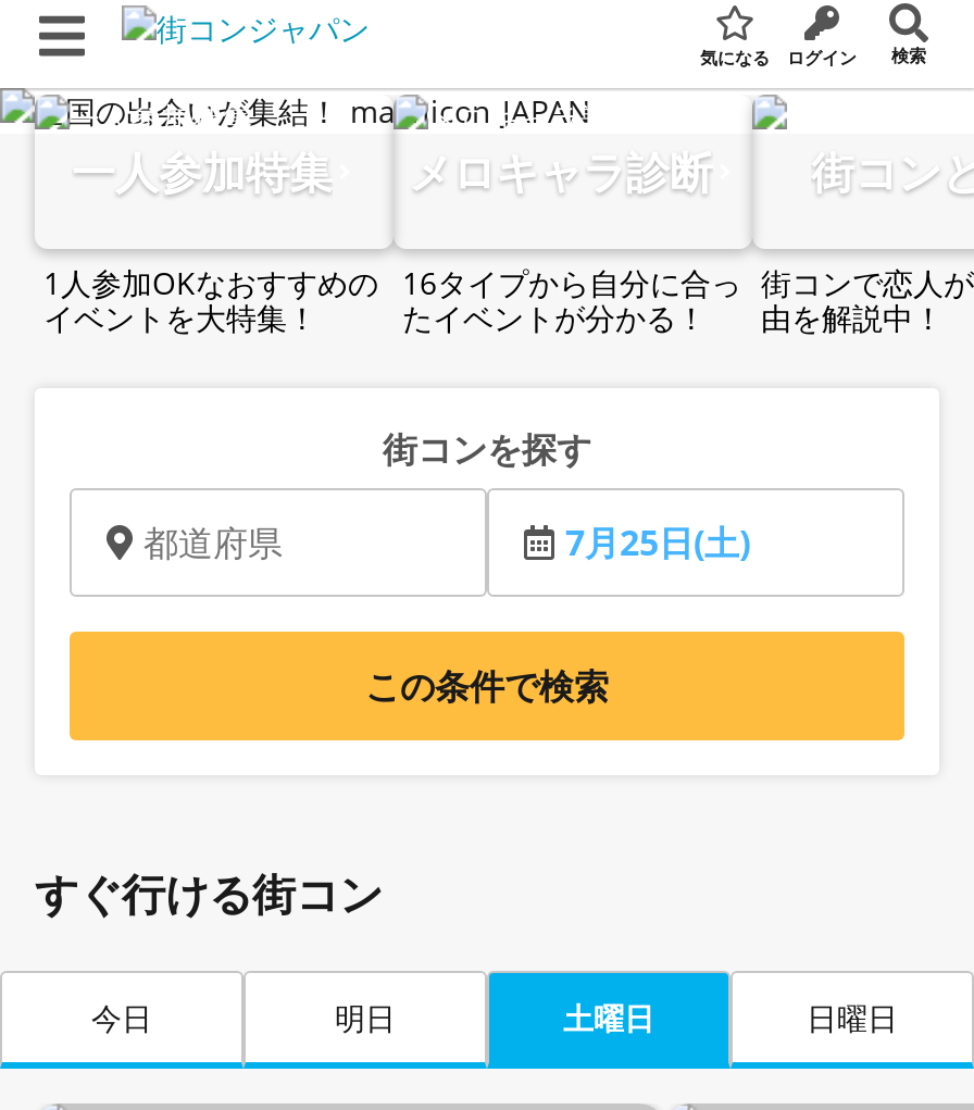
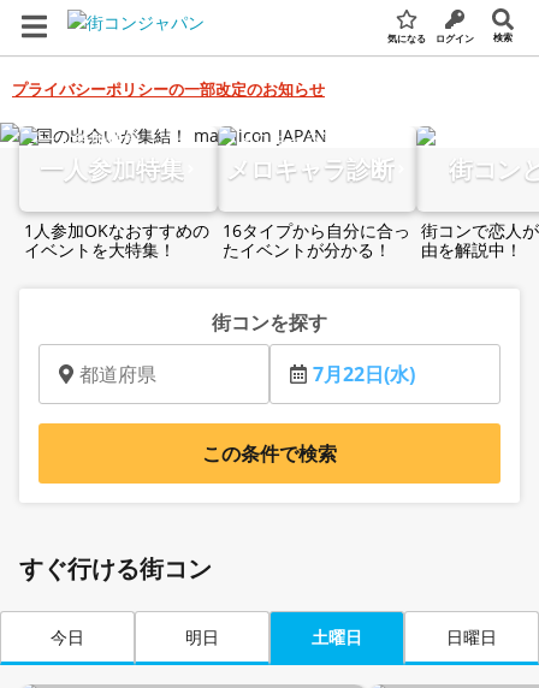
none -> [12,78,325,99] プライバシーポリシーの一部改定のお知らせ
[565,519,750,566] 7月25日(土) -> [313,361,415,387] 7月22日(水)

